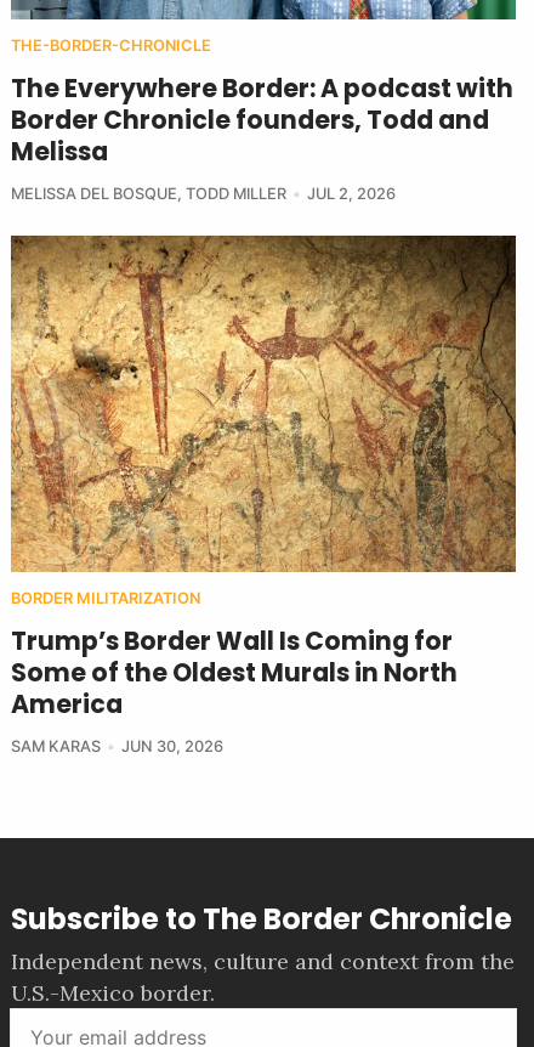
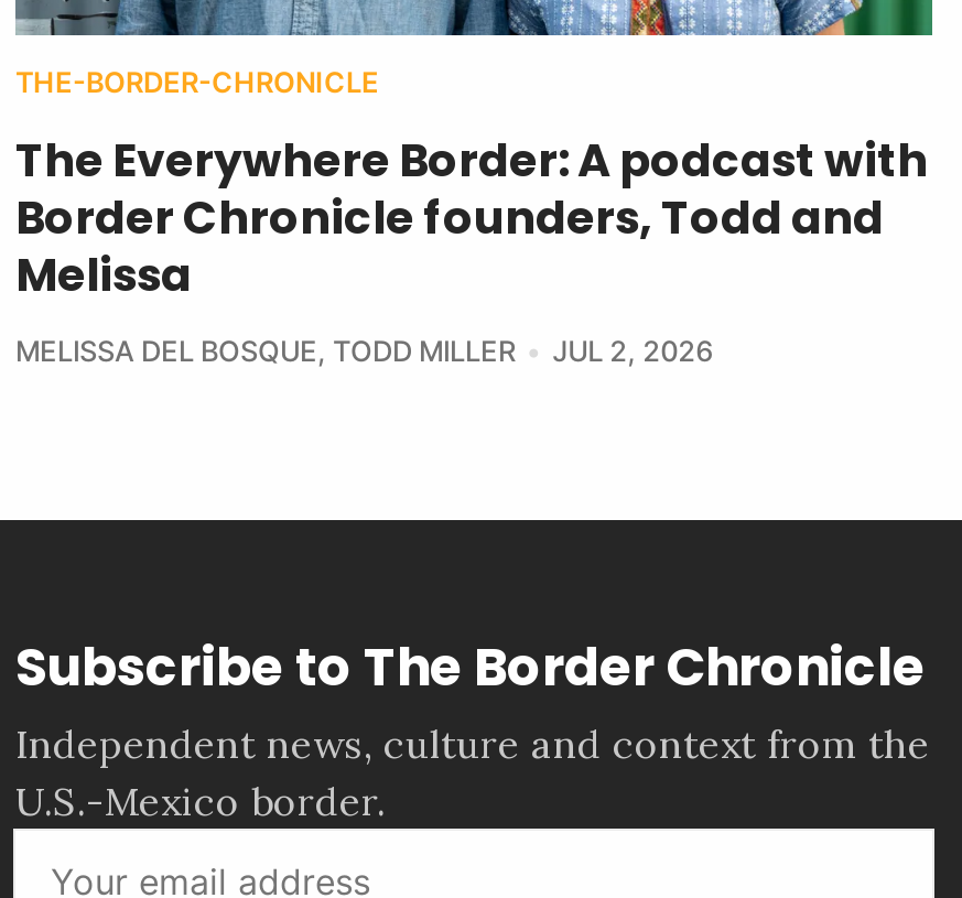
[10,234,517,756] [image] | BORDER MILITARIZATION | Trump’s Border Wall Is Coming for | Some of the Oldest Murals in North | America | SAM KARAS | JUN 30, 2026 -> none

